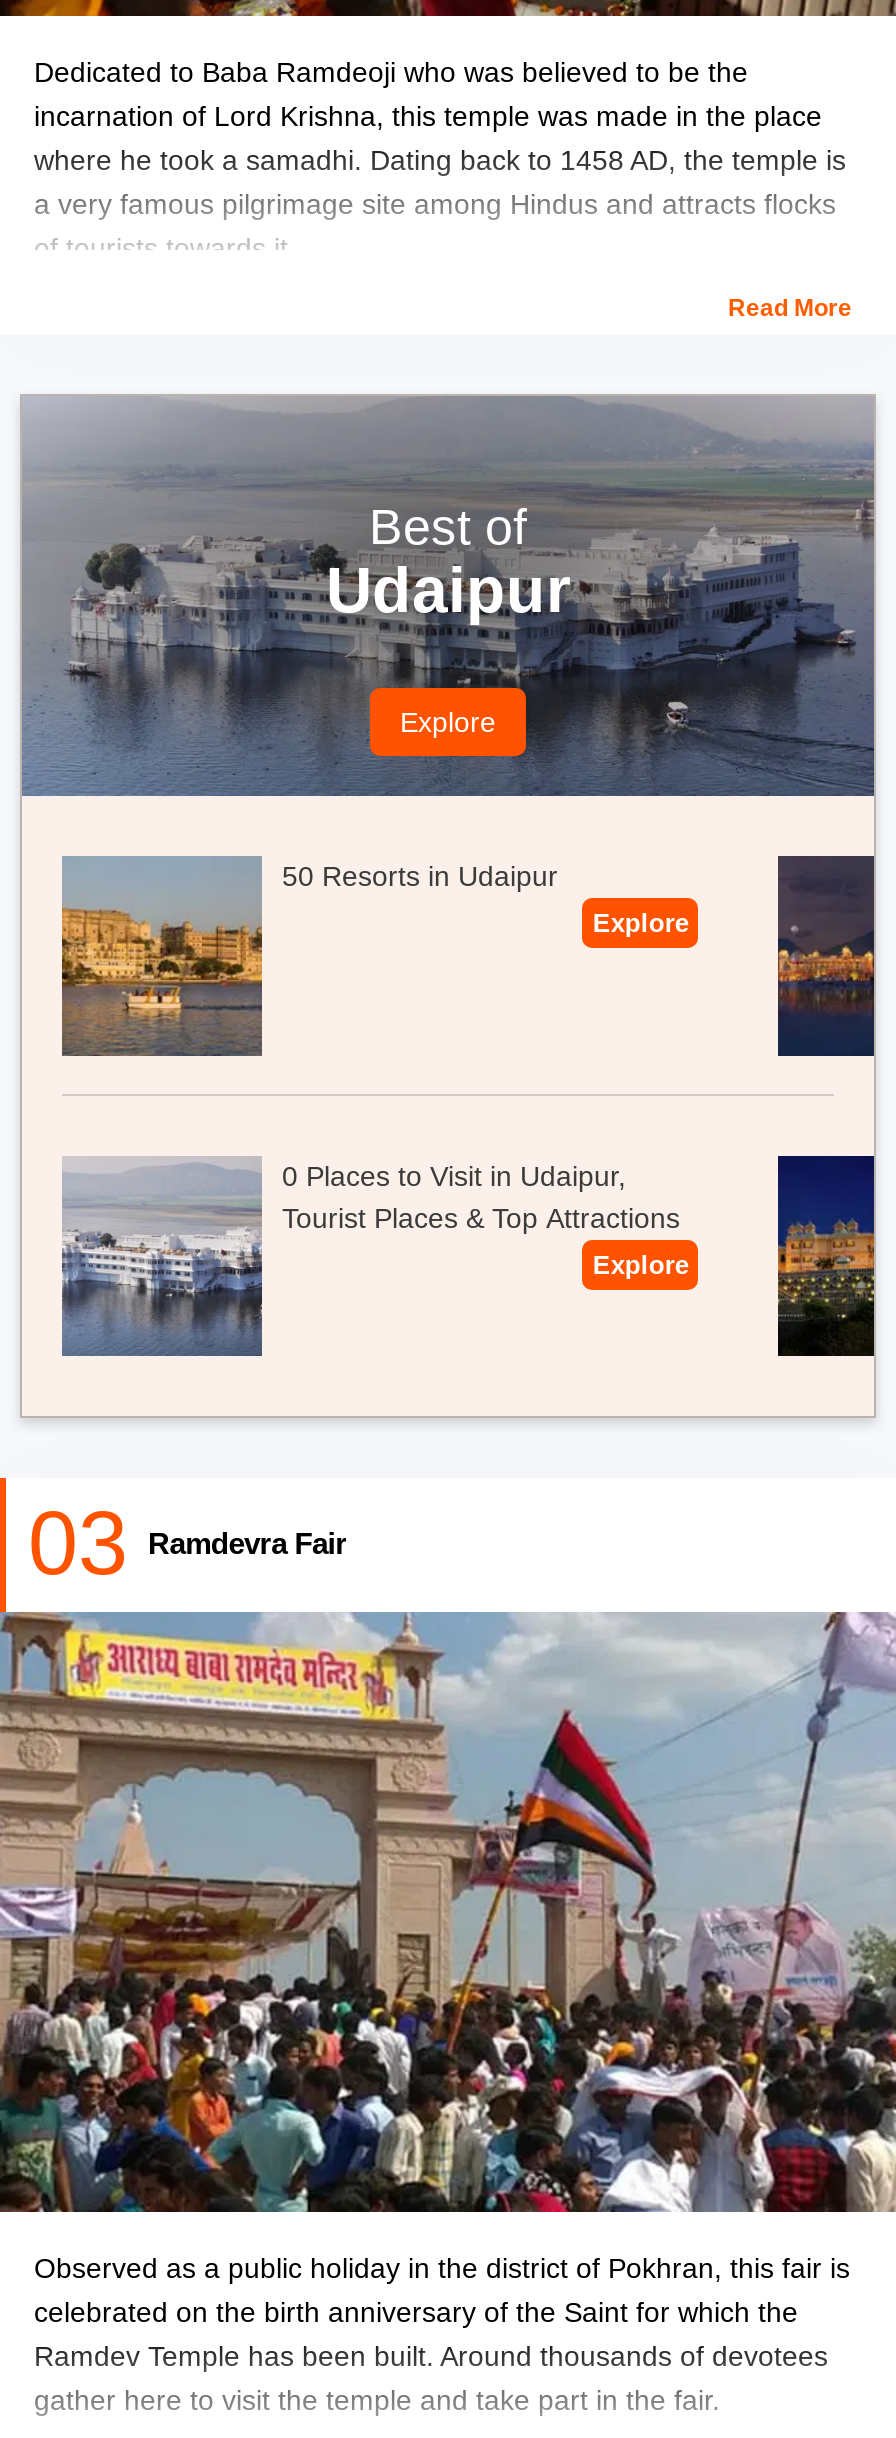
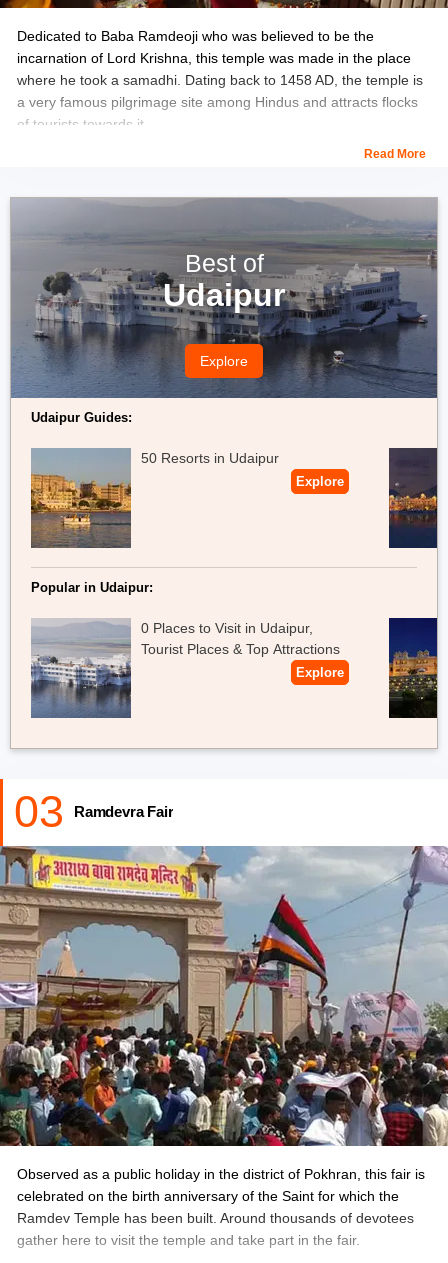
none -> [31,409,132,424] Udaipur Guides:
none -> [31,579,153,594] Popular in Udaipur:

